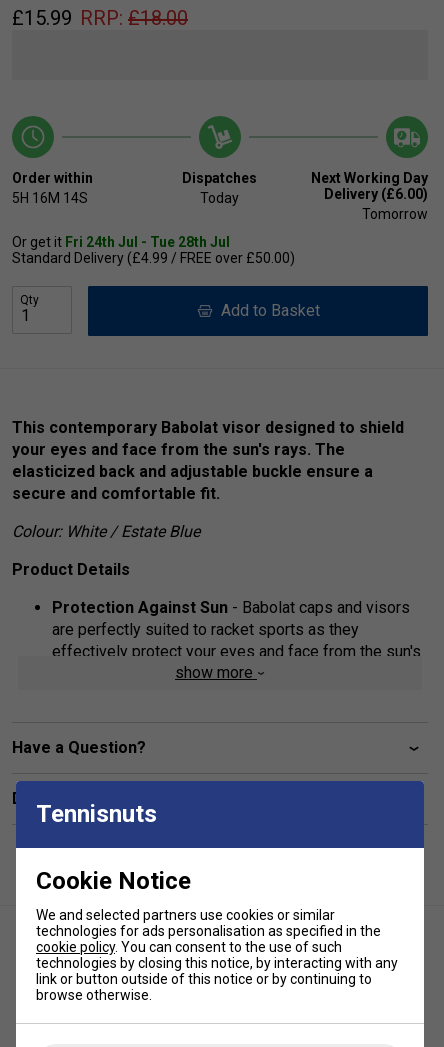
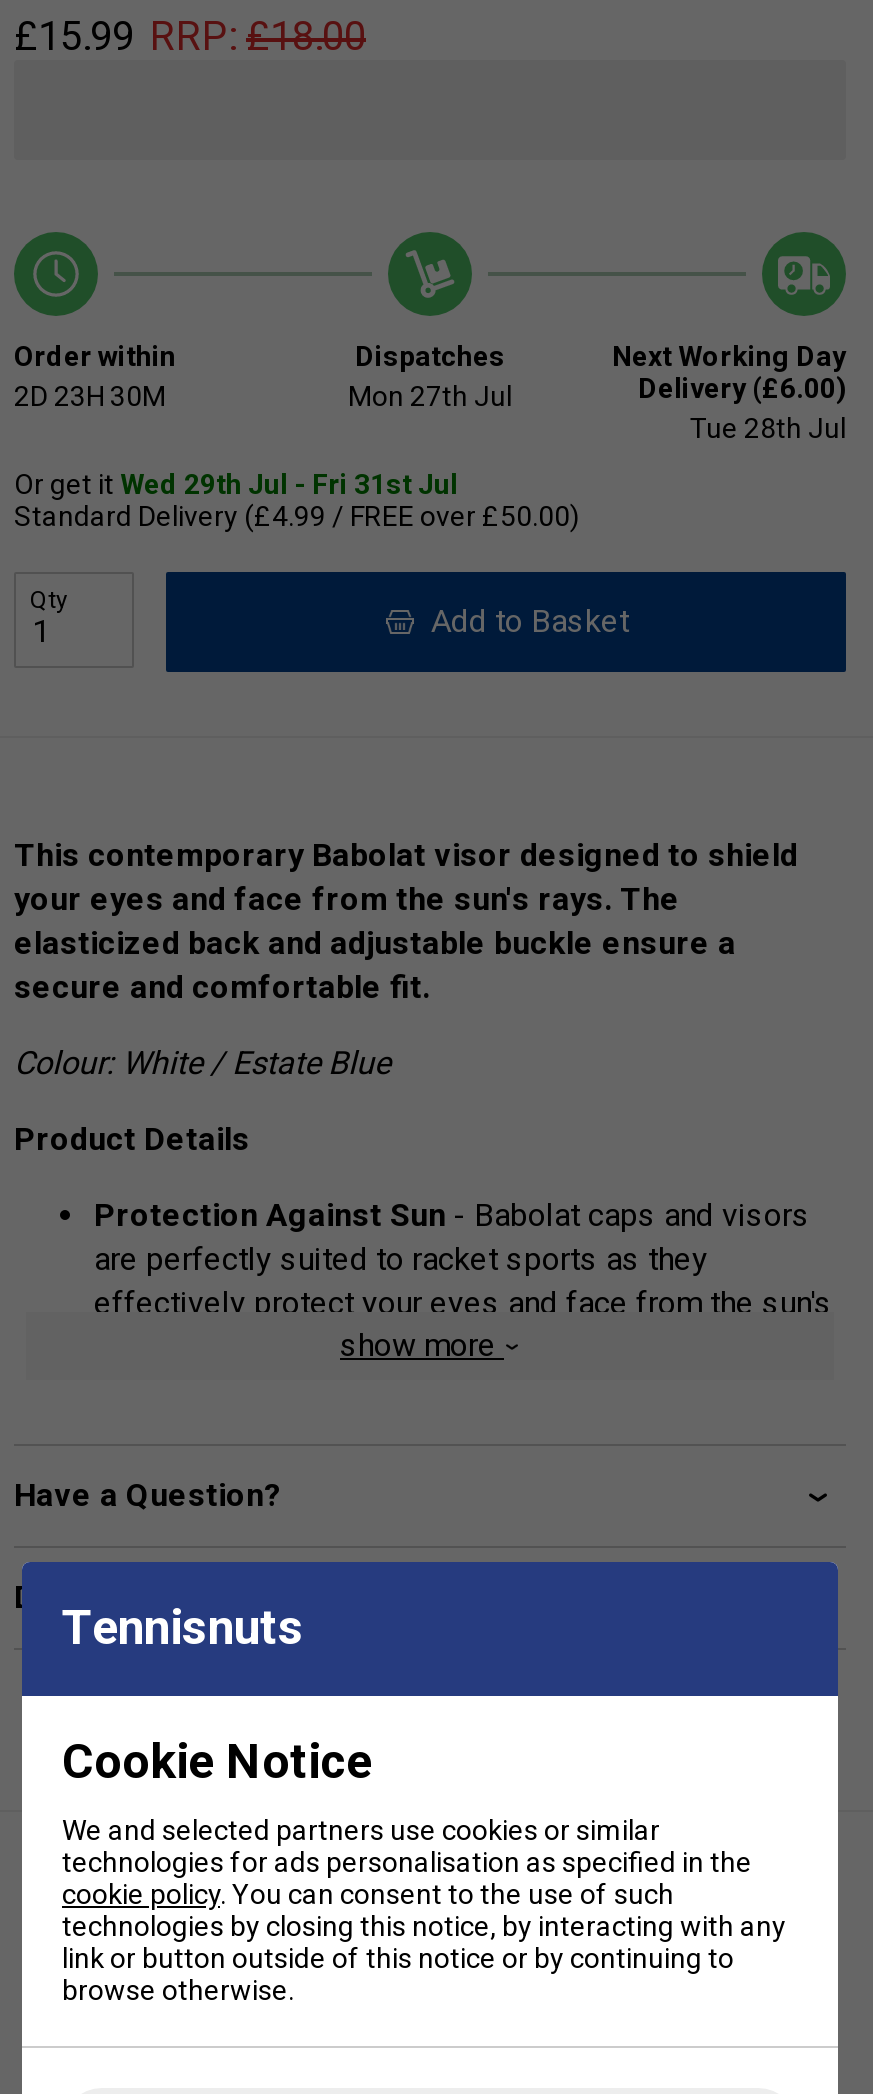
[12,190,88,206] 5H 16M 14S -> [14,381,166,413] 2D 23H 30M
[200,190,239,206] Today -> [348,381,512,413] Mon 27th Jul
[362,206,428,222] Tomorrow -> [690,413,846,445] Tue 28th Jul
[12,234,230,250] Or get it Fri 24th Jul - Tue 28th Jul -> [14,469,458,501] Or get it Wed 29th Jul - Fri 31st Jul

